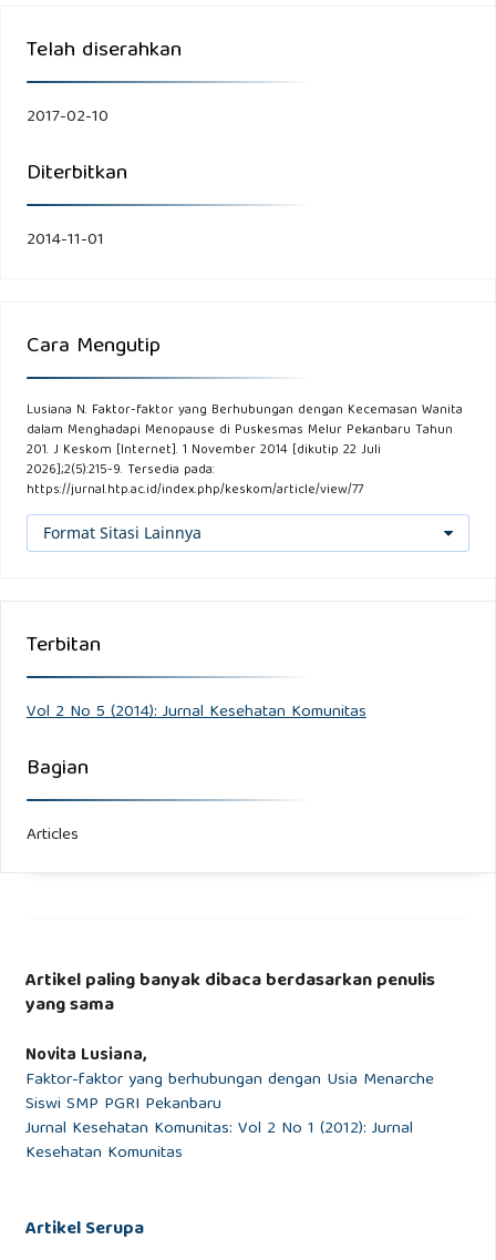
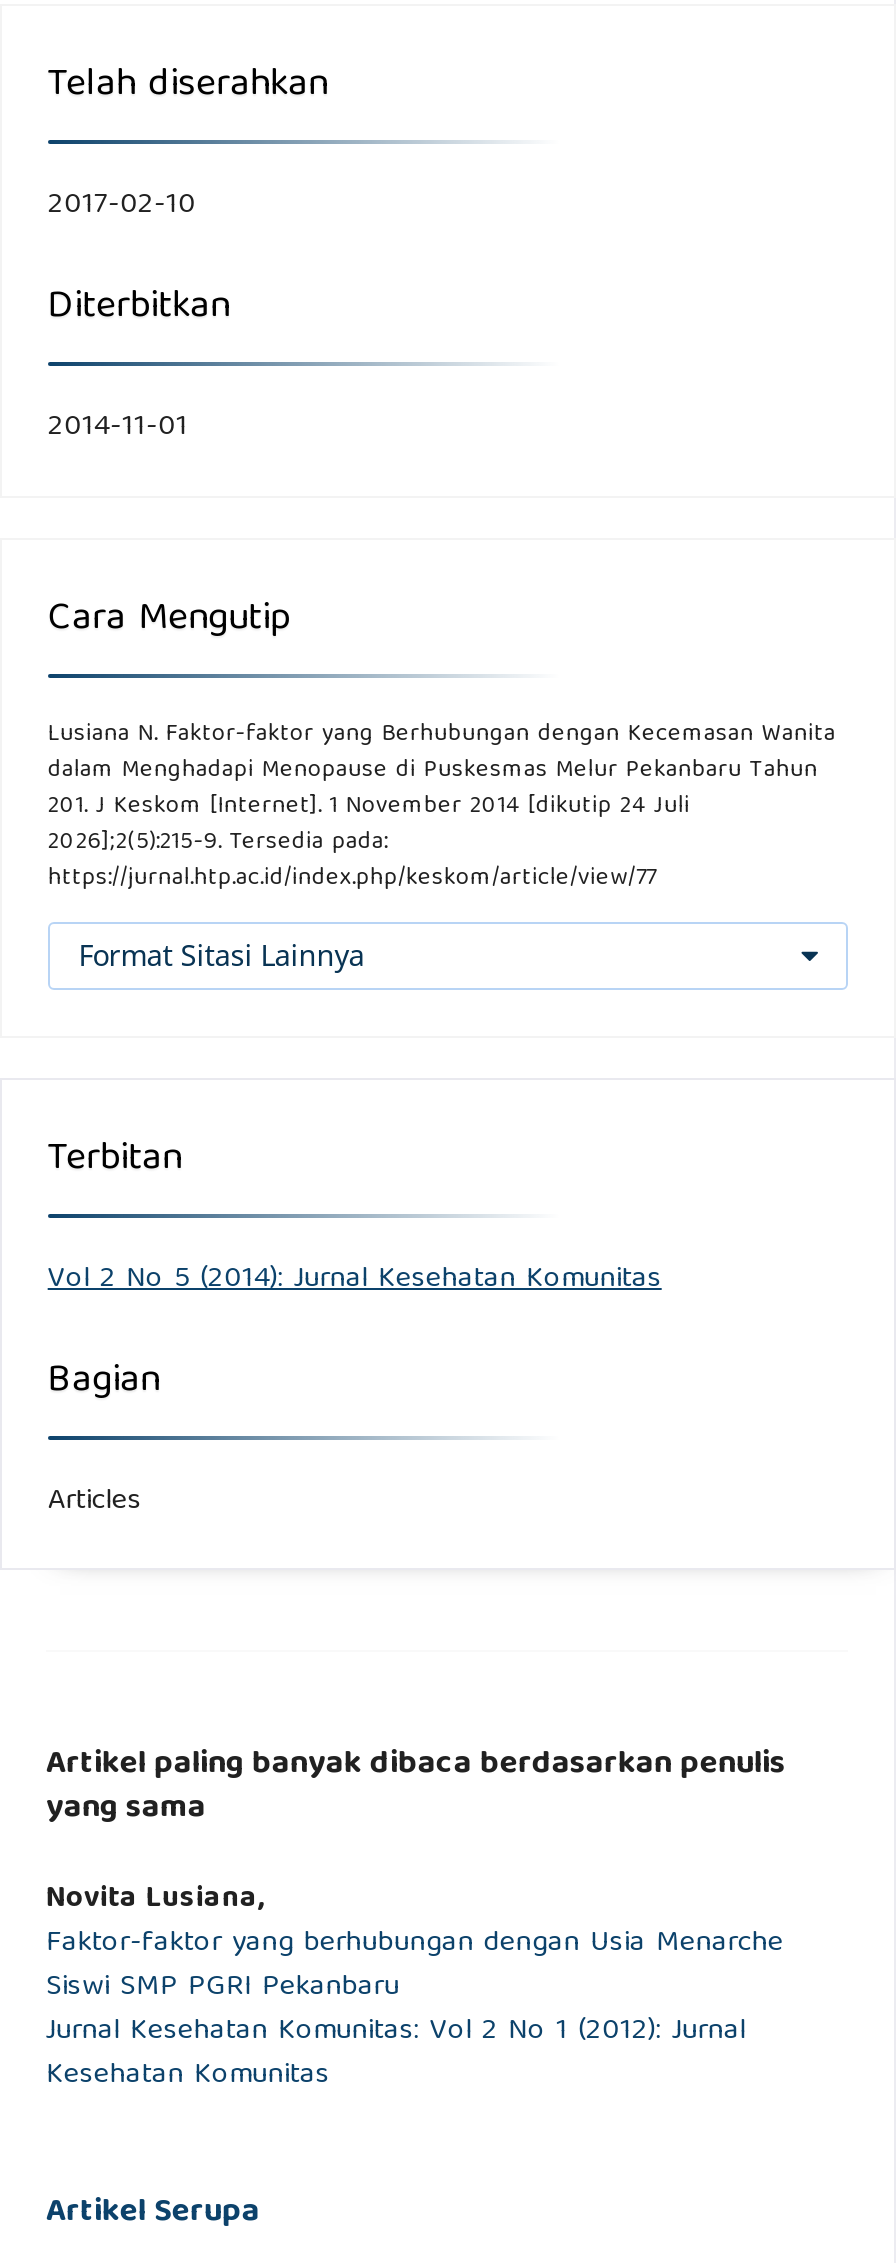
[26,439,381,462] 201. J Keskom [Internet]. 1 November 2014 [dikutip 22 Juli -> [48,786,690,828] 201. J Keskom [Internet]. 1 November 2014 [dikutip 24 Juli

